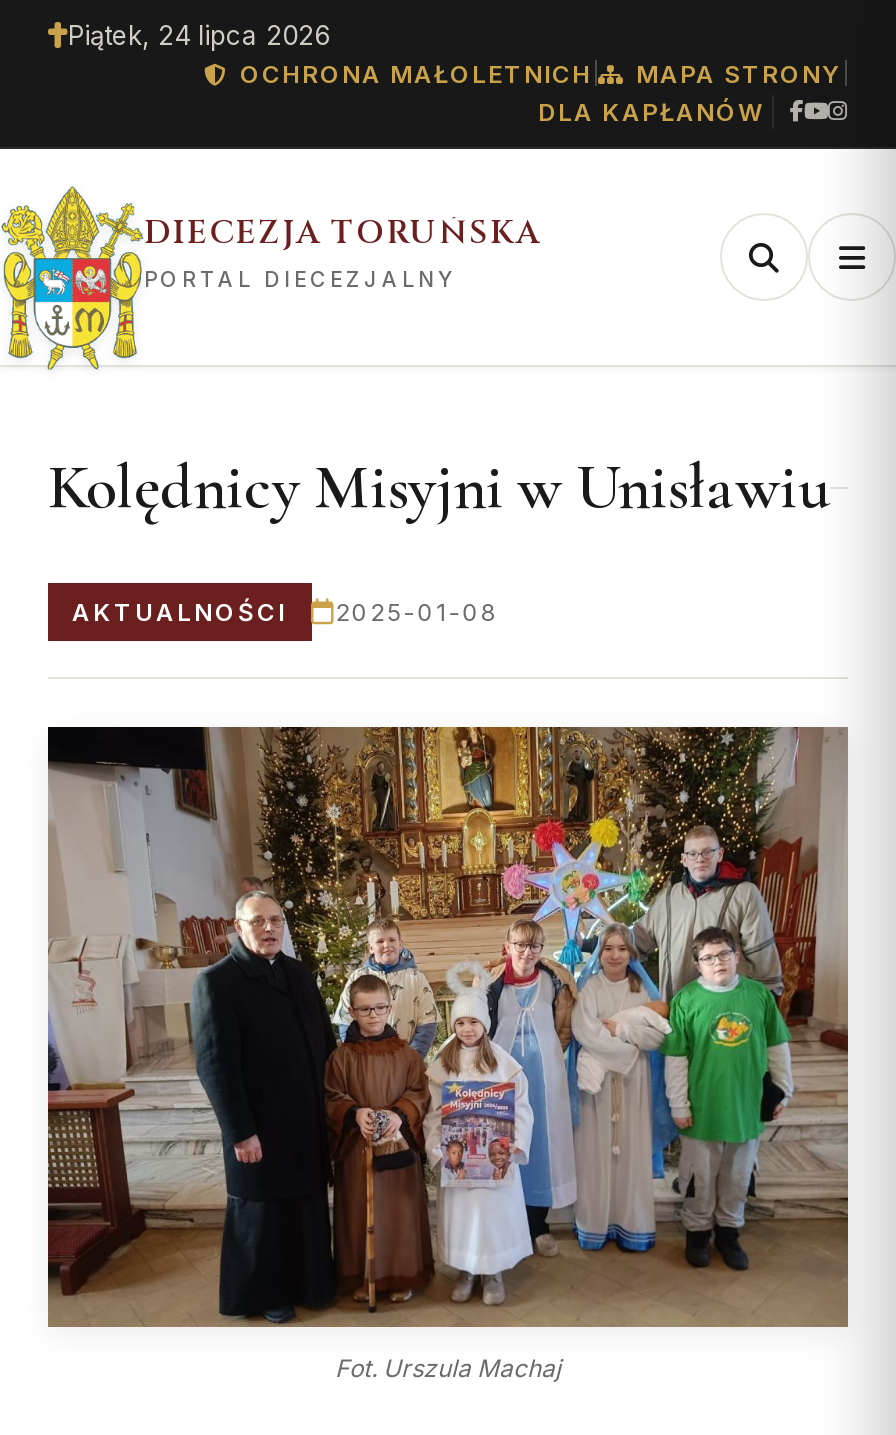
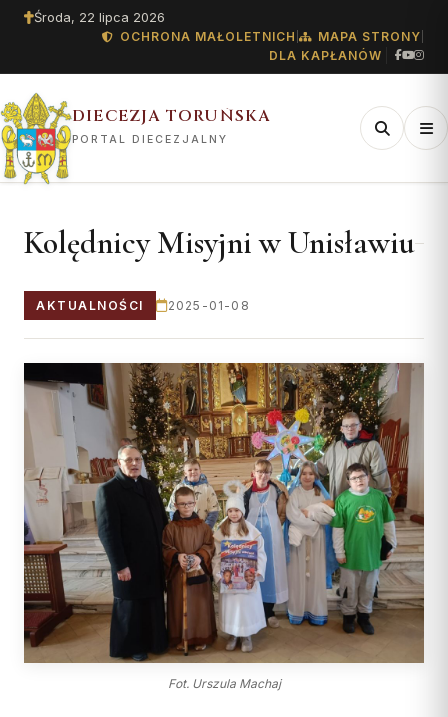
[68,19,330,51] Piątek, 24 lipca 2026 -> [34,9,165,25] Środa, 22 lipca 2026

